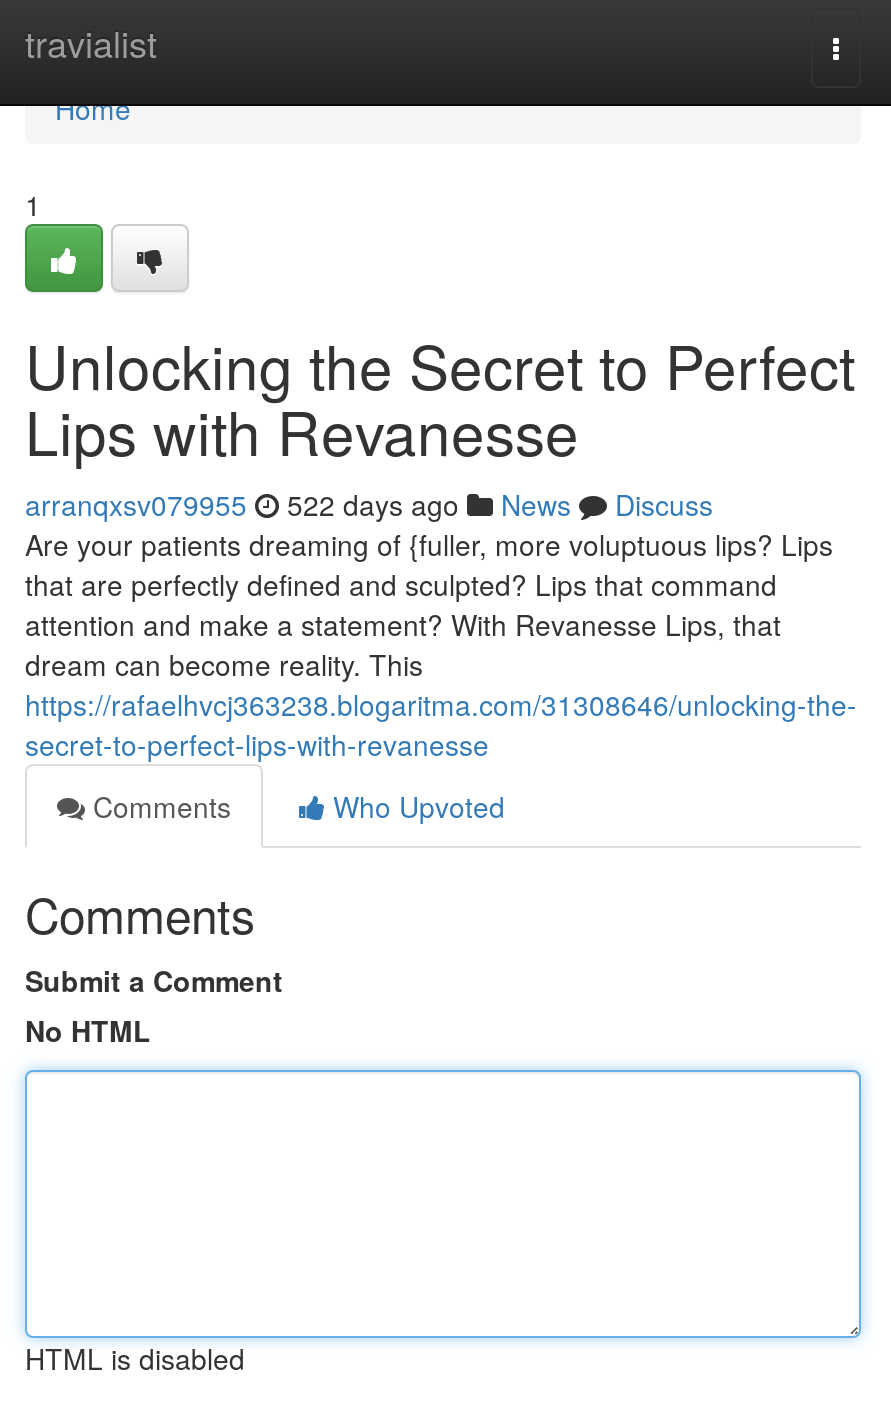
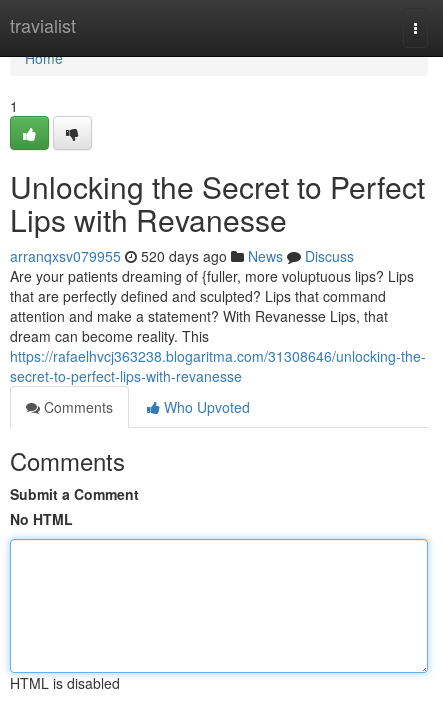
[25,484,713,524] arranqxsv079955 522 days ago News Discuss -> [10,246,354,266] arranqxsv079955 520 days ago News Discuss

